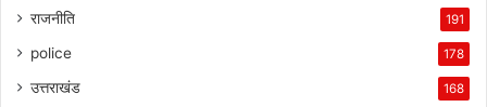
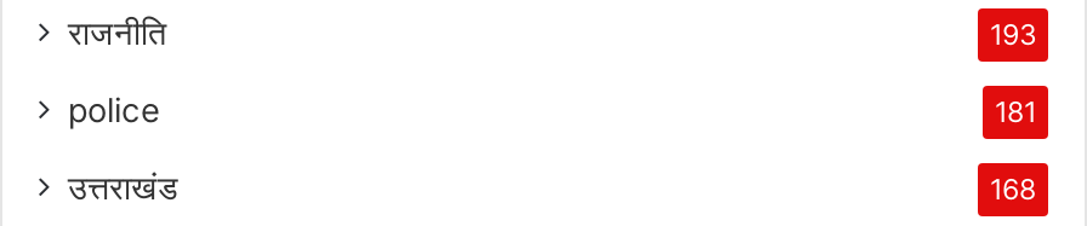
[446,12,464,27] 191 -> [990,18,1036,52] 193
[444,46,464,61] 178 -> [995,95,1036,129] 181

